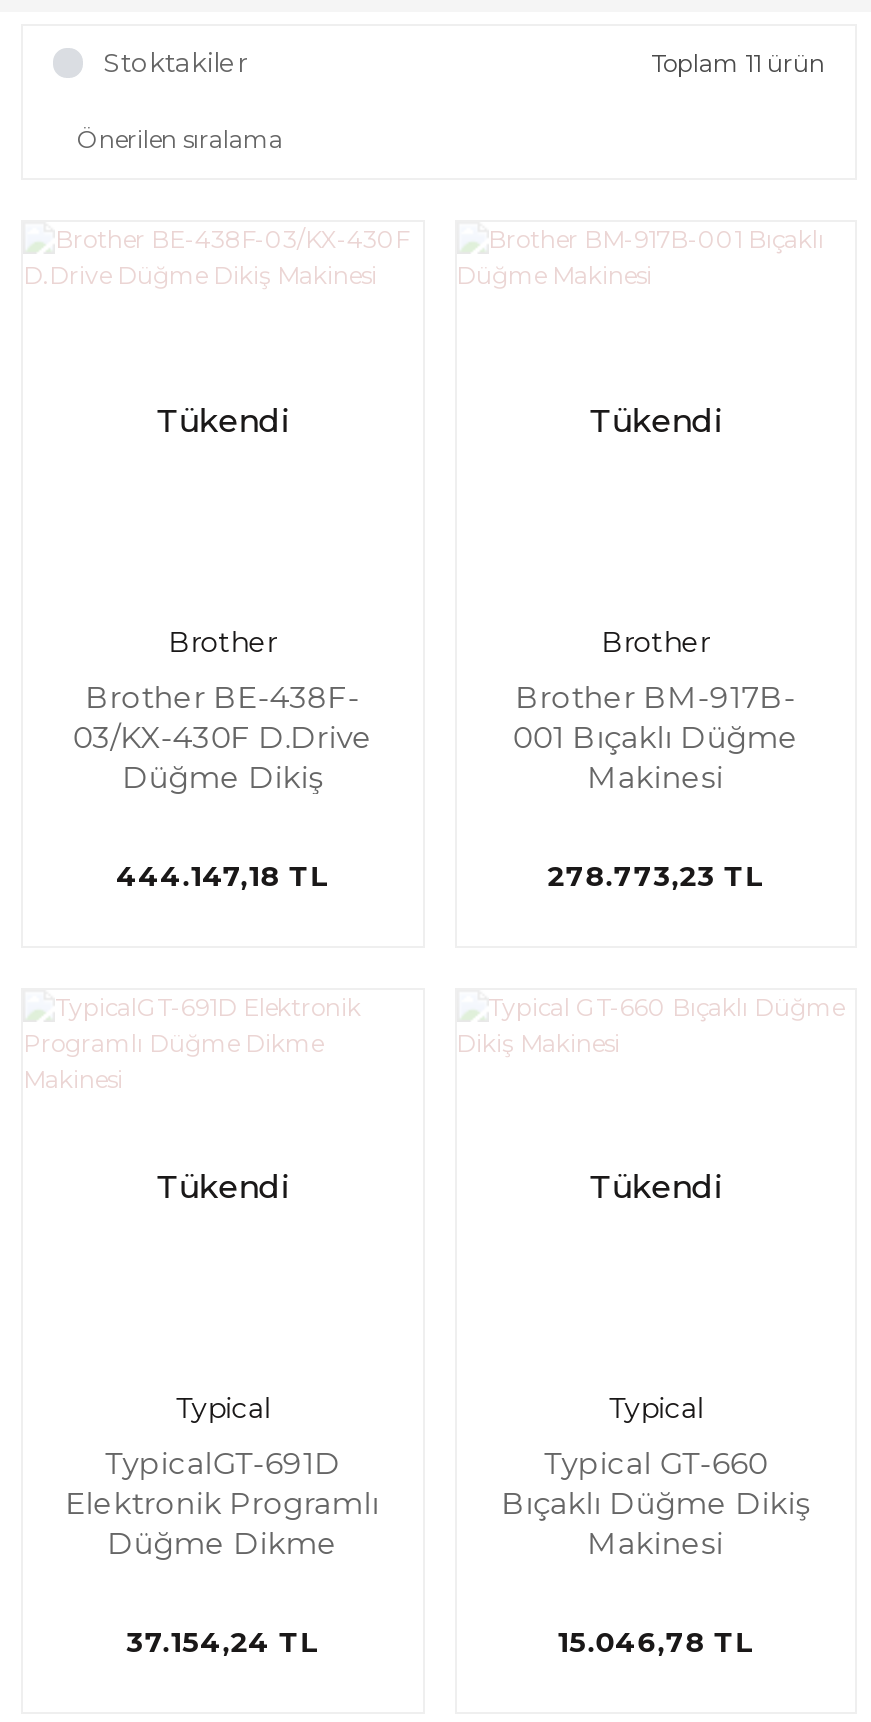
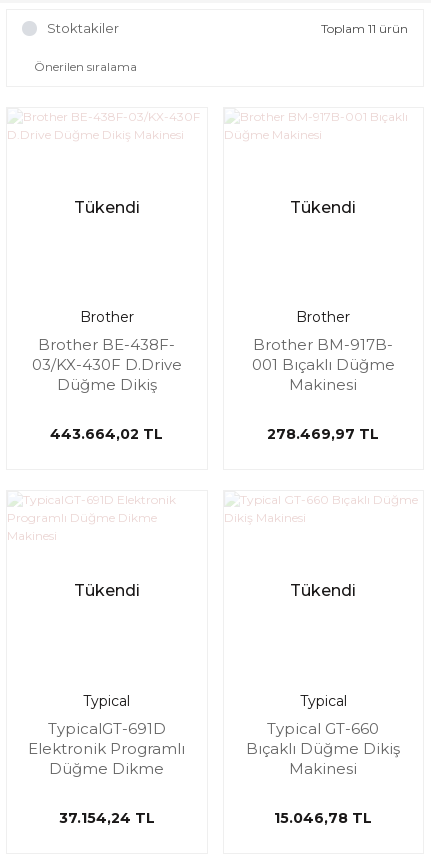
[117,857,329,893] 444.147,18 TL -> [50,425,163,443] 443.664,02 TL
[547,857,763,893] 278.773,23 TL -> [267,425,379,443] 278.469,97 TL

